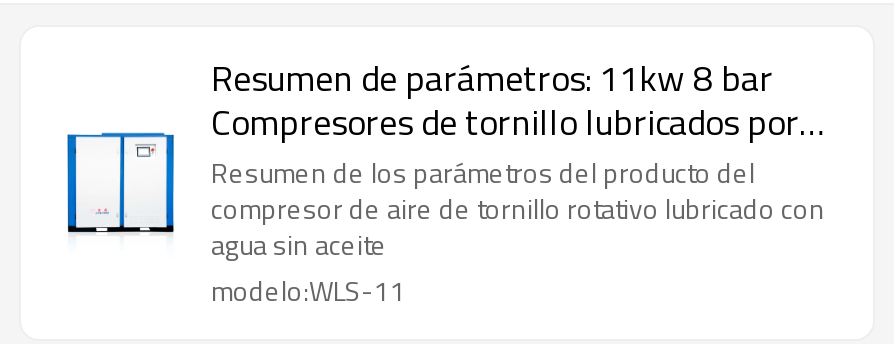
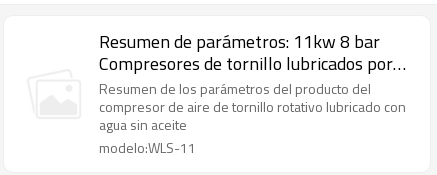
[65,129,177,239] [image] -> none

